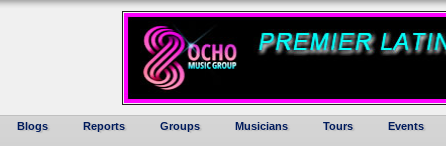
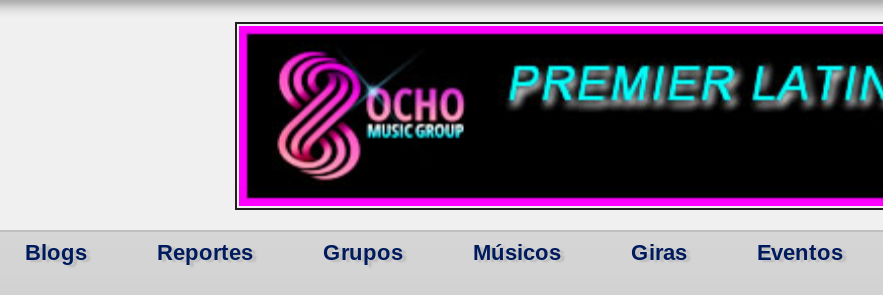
[83,120,424,132] Reports | Groups | Musicians | Tours | Events -> [157,240,843,264] Reportes | Grupos | Músicos | Giras | Eventos

